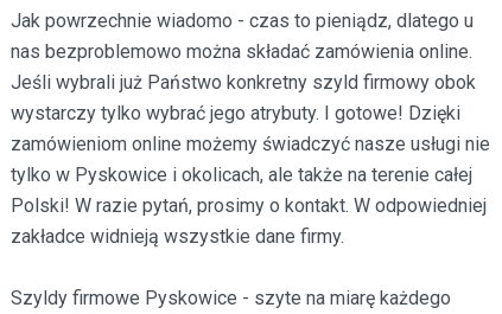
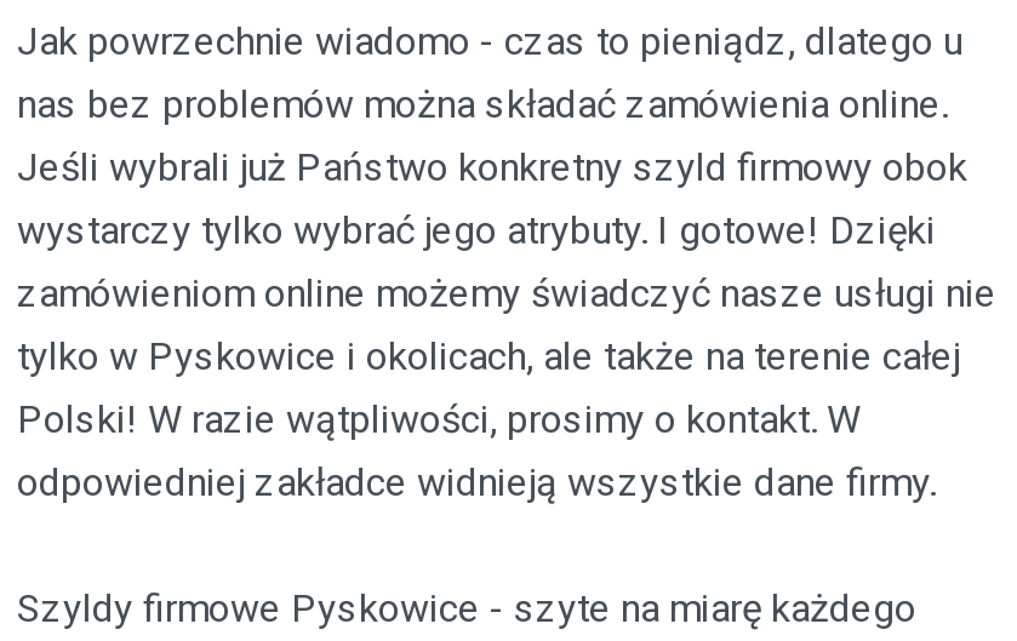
[11,40,472,63] nas bezproblemowo można składać zamówienia online. -> [17,81,948,127] nas bez problemów można składać zamówienia online.
[11,194,487,248] Polski! W razie pytań, prosimy o kontakt. W odpowiedniej | zakładce widnieją wszystkie dane firmy. -> [17,396,936,505] Polski! W razie wątpliwości, prosimy o kontakt. W | odpowiedniej zakładce widnieją wszystkie dane firmy.

